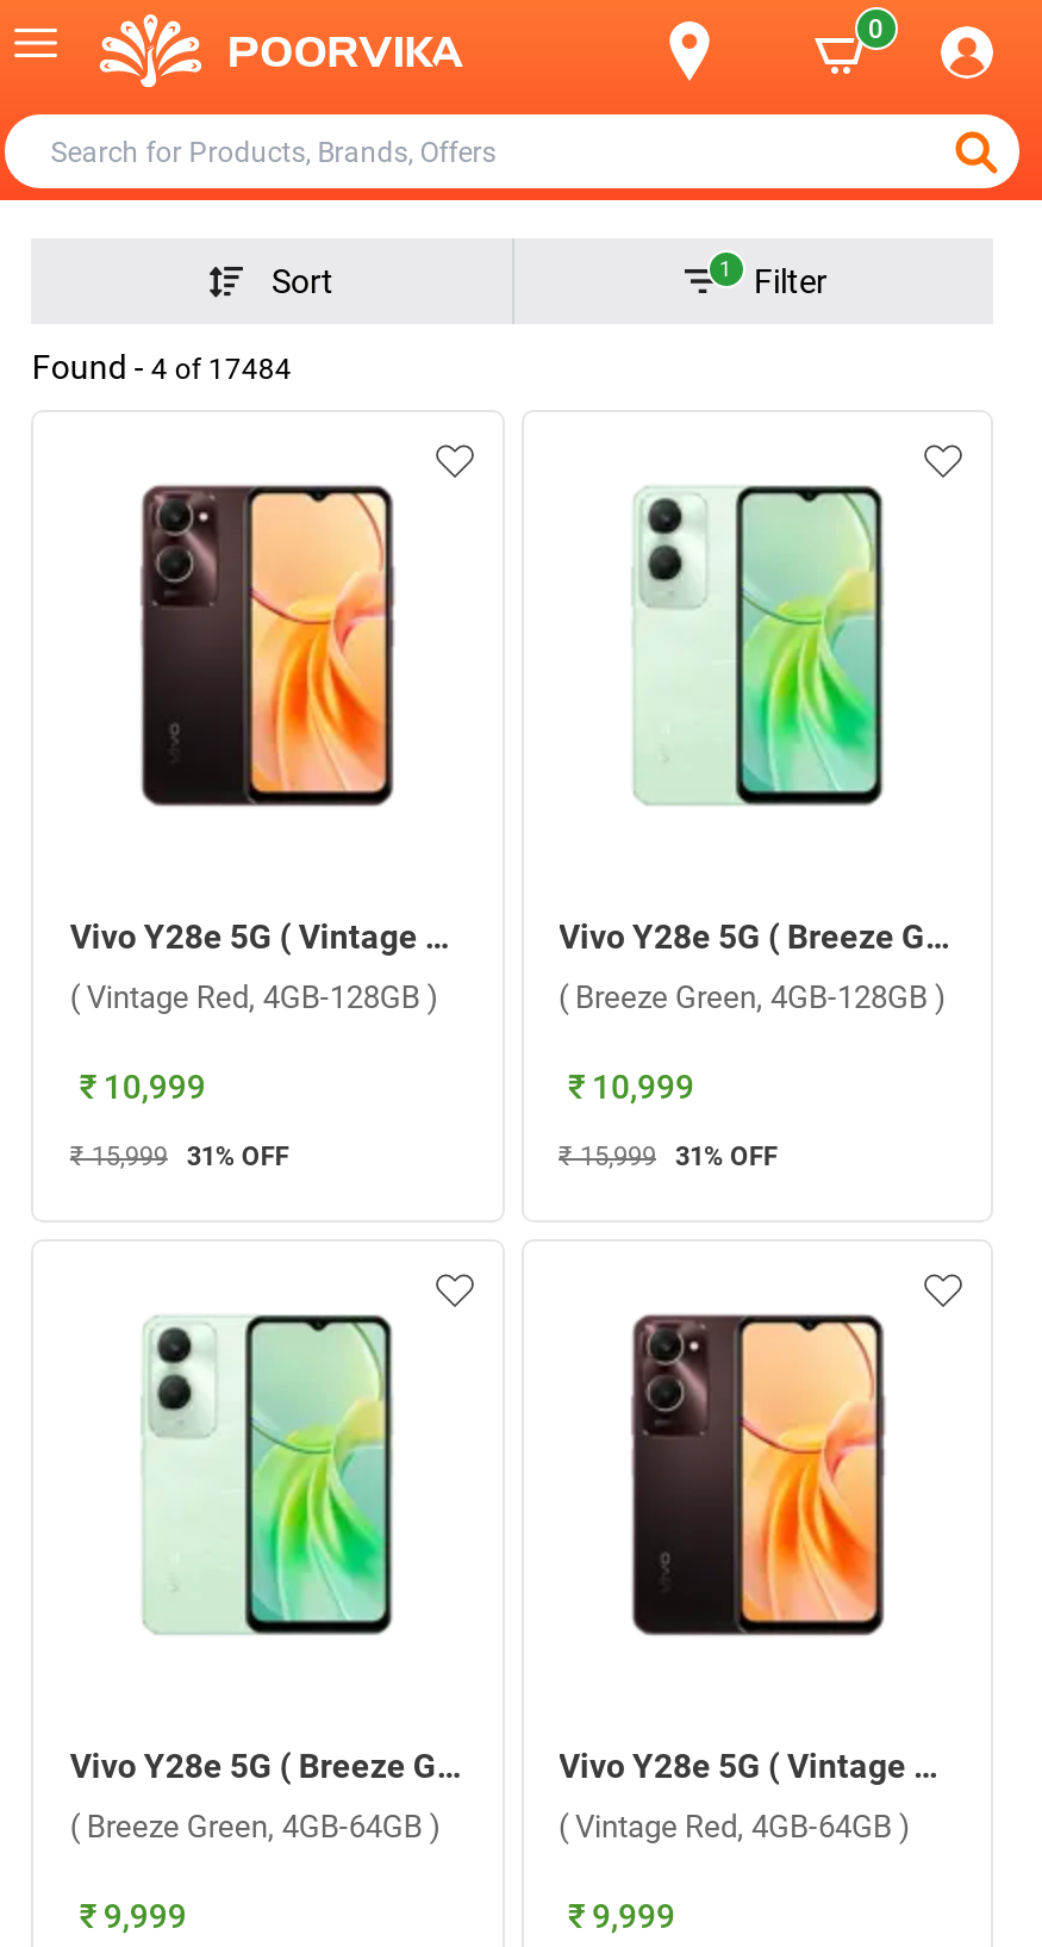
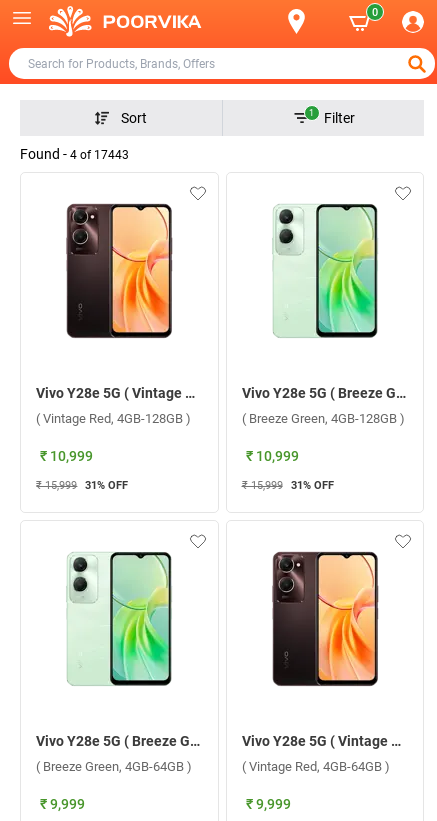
[32,348,292,386] Found - 4 of 17484 -> [20,146,129,162] Found - 4 of 17443

